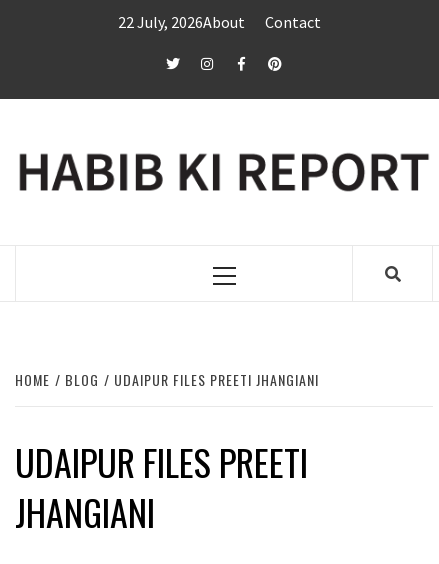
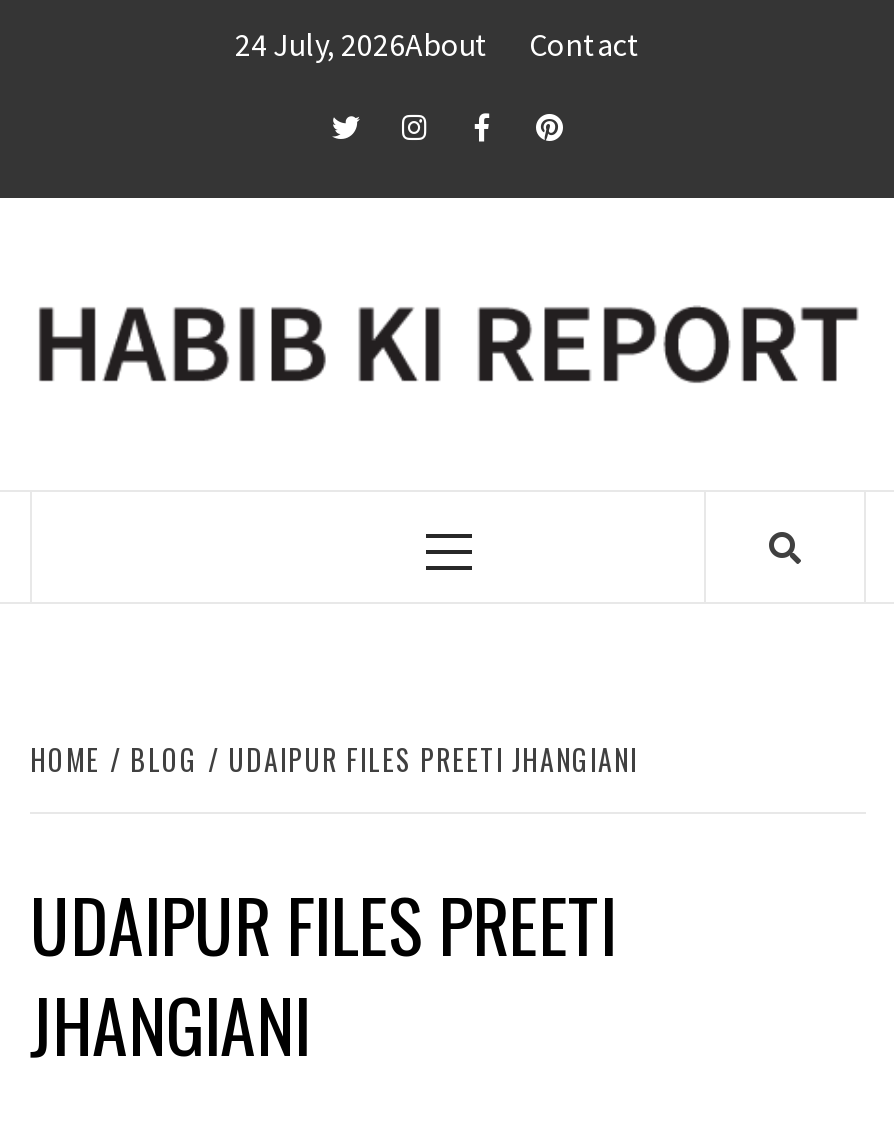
[117,12,320,32] 22 July, 2026About Contact -> [235,24,641,64] 24 July, 2026About Contact

